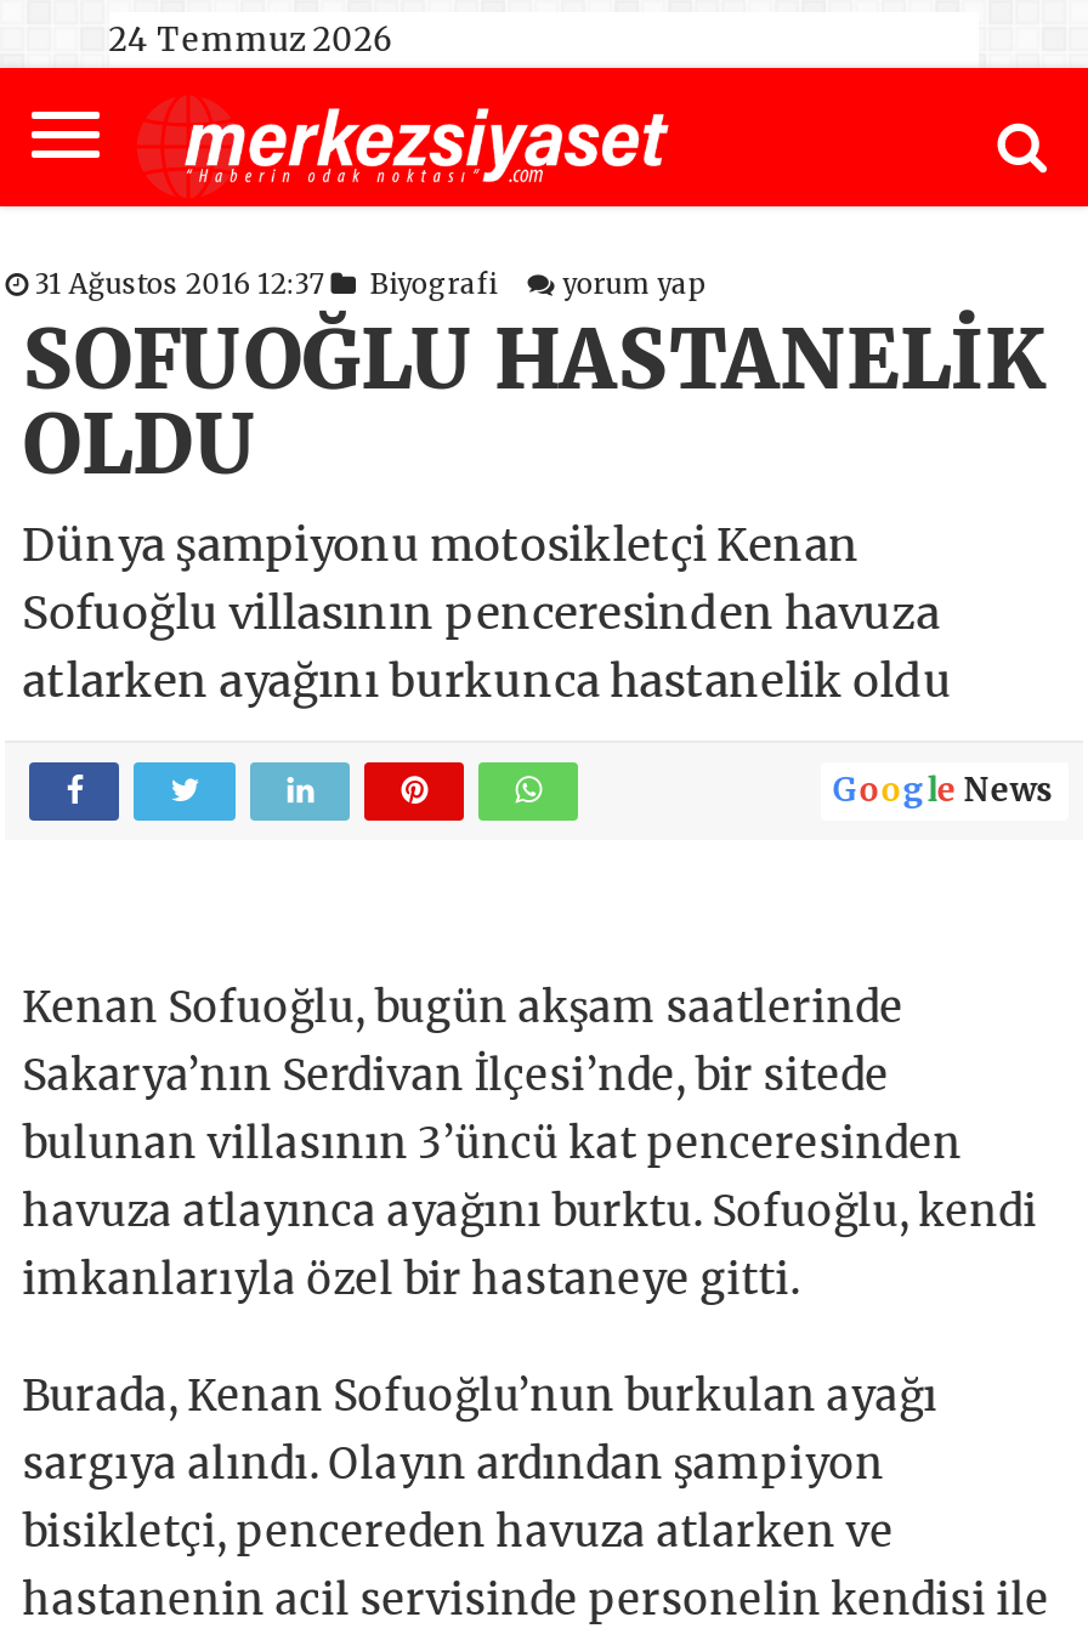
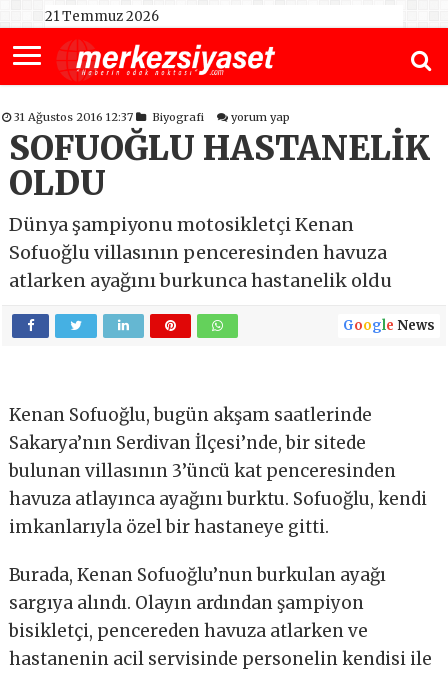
[109,19,393,61] 24 Temmuz 2026 -> [45,8,159,25] 21 Temmuz 2026

